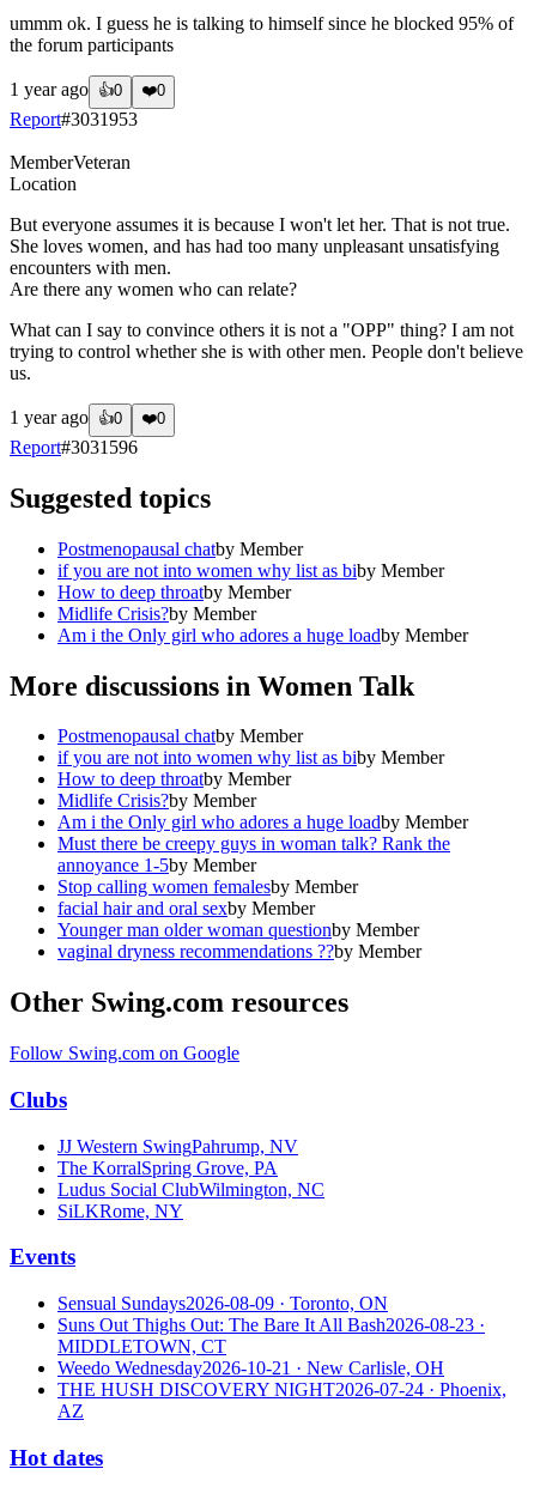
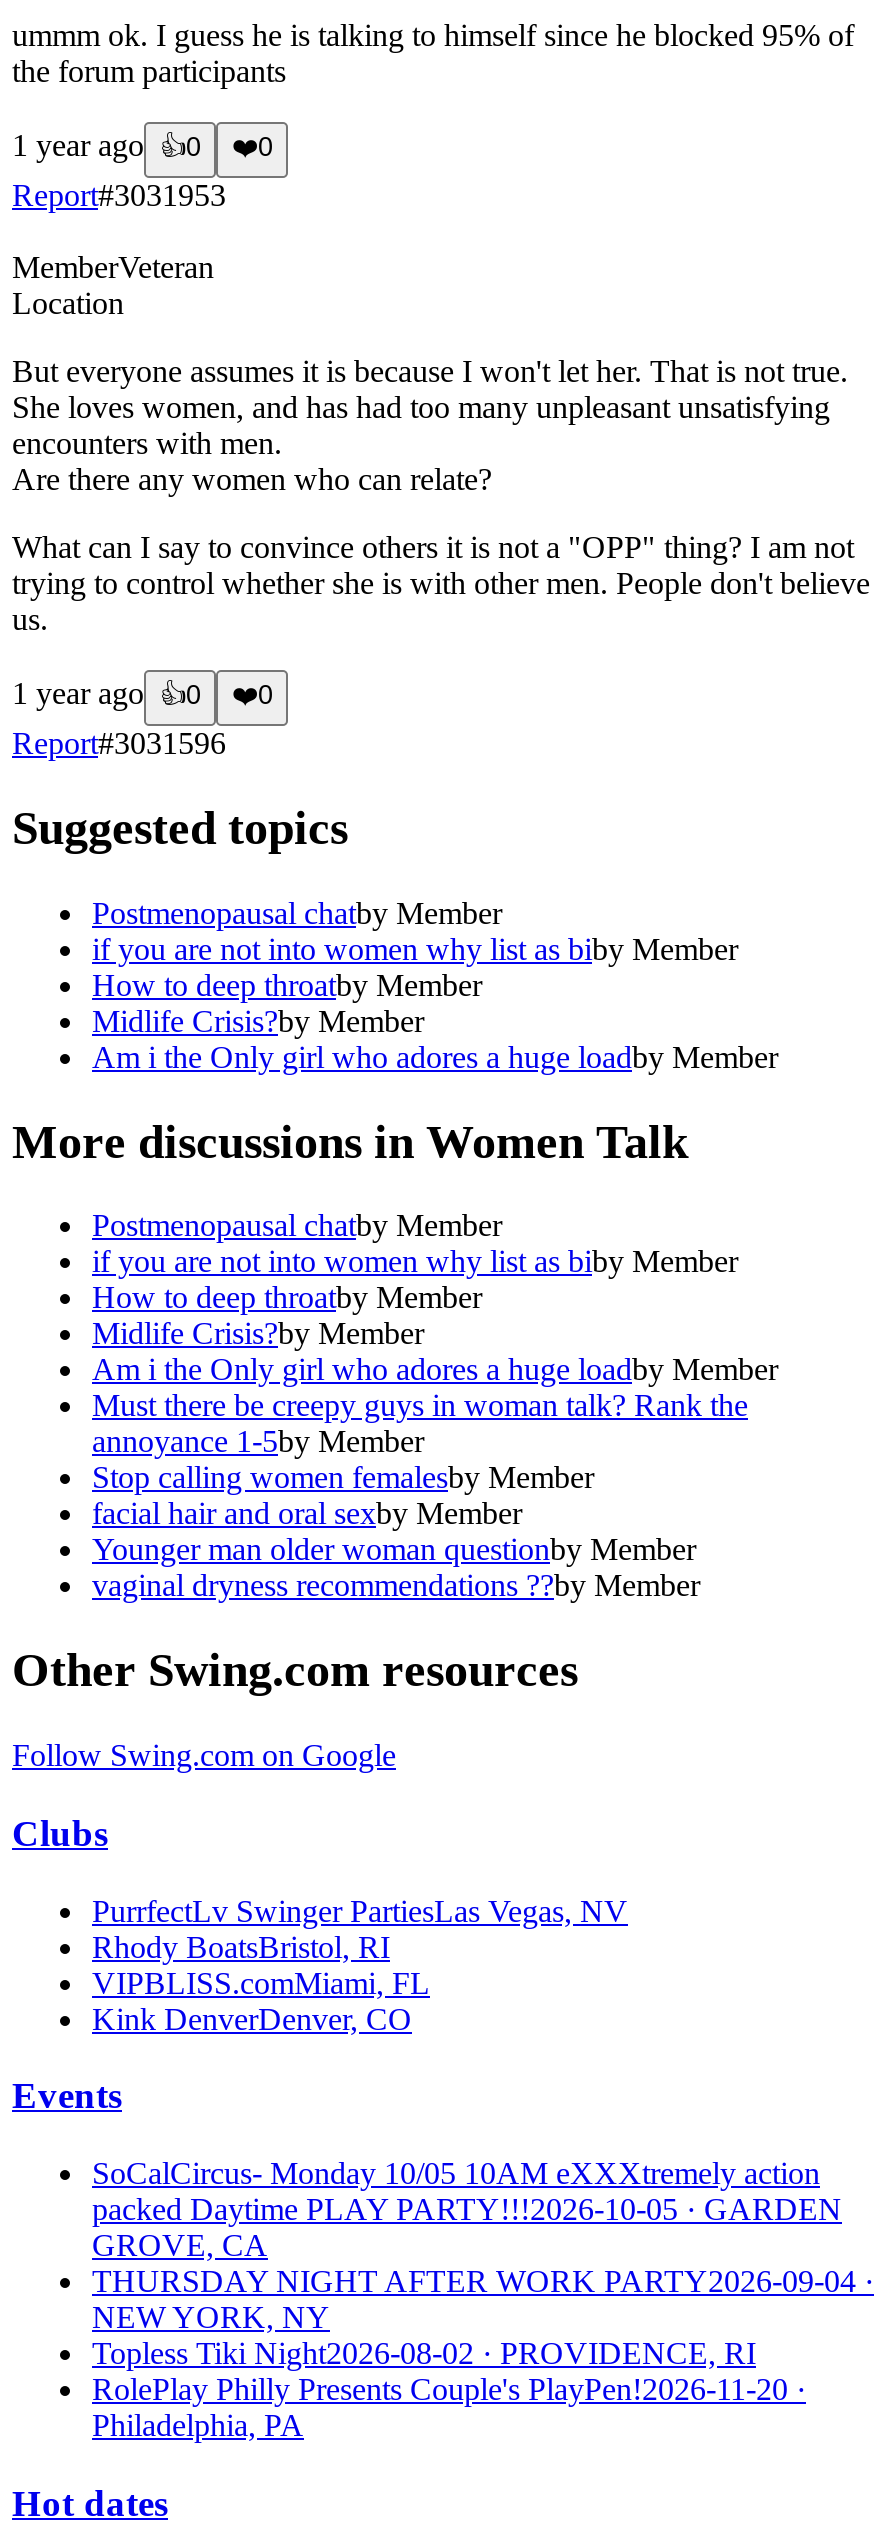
[57,1136,324,1221] JJ Western SwingPahrump, NV | The KorralSpring Grove, PA | Ludus Social ClubWilmington, NC | SiLKRome, NY -> [92,1893,628,2035] PurrfectLv Swinger PartiesLas Vegas, NV | Rhody BoatsBristol, RI | VIPBLISS.comMiami, FL | Kink DenverDenver, CO
[57,1293,506,1421] Sensual Sundays2026-08-09 · Toronto, ON | Suns Out Thighs Out: The Bare It All Bash2026-08-23 · | MIDDLETOWN, CT | Weedo Wednesday2026-10-21 · New Carlisle, OH | THE HUSH DISCOVERY NIGHT2026-07-24 · Phoenix, | AZ -> [92,2156,874,2442] SoCalCircus- Monday 10/05 10AM eXXXtremely action | packed Daytime PLAY PARTY!!! 2026-10-05 · GARDEN | GROVE, CA | THURSDAY NIGHT AFTER WORK PARTY2026-09-04 · | NEW YORK, NY | Topless Tiki Night2026-08-02 · PROVIDENCE, RI | RolePlay Philly Presents Couple's PlayPen!2026-11-20 · | Philadelphia, PA

